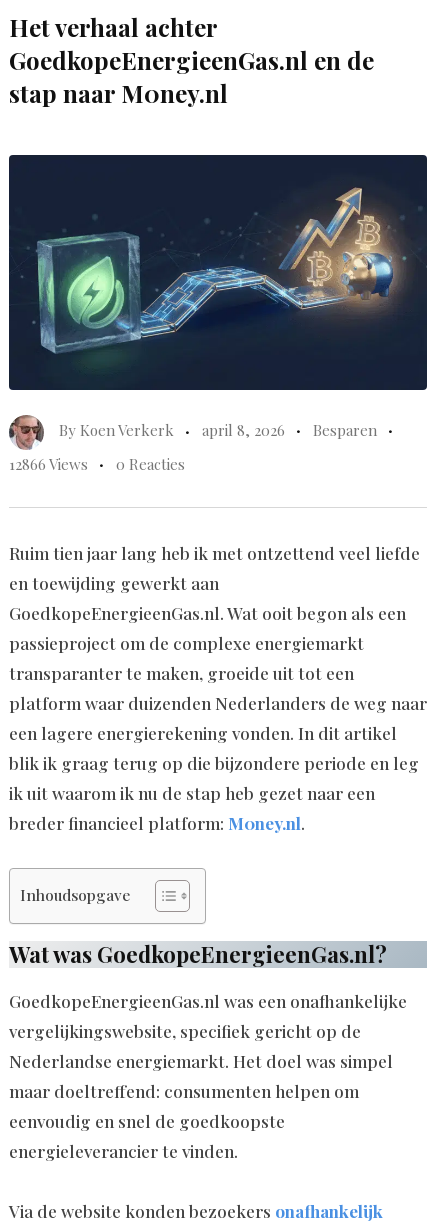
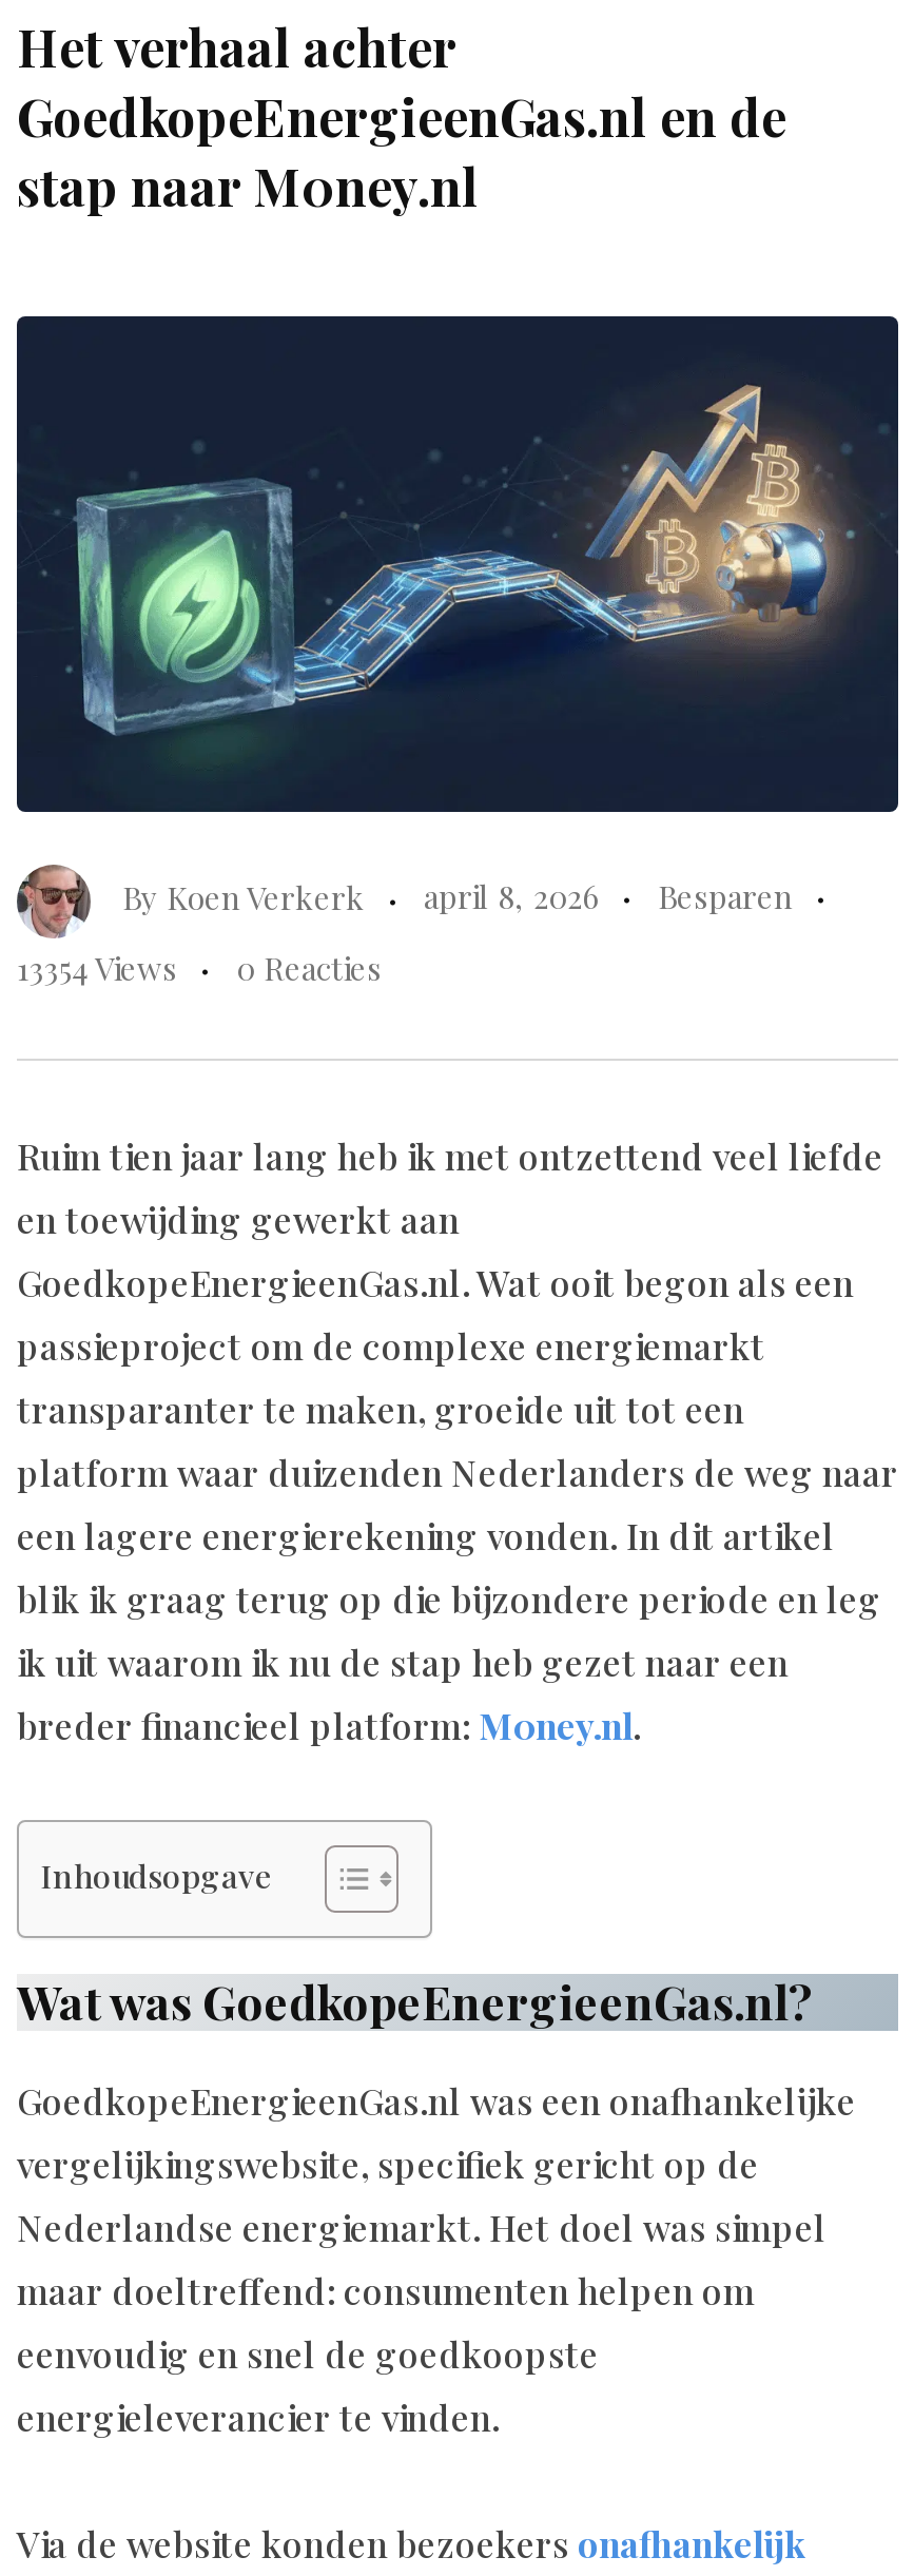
[9,454,185,474] 12866 Views 0 Reacties -> [17,947,382,989] 13354 Views 0 Reacties

